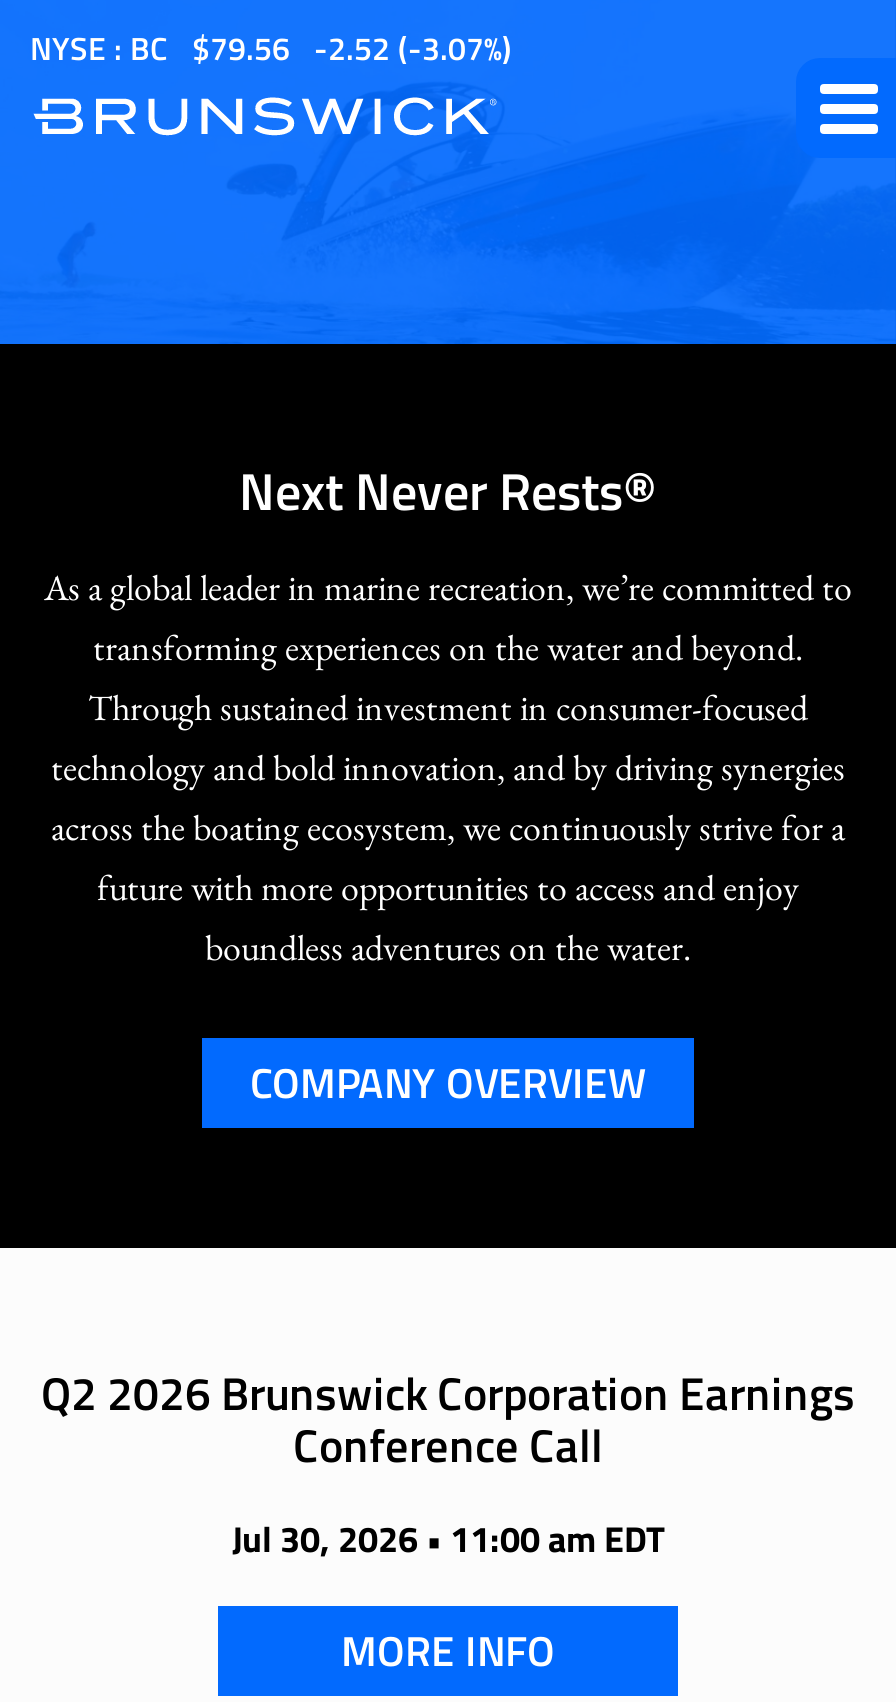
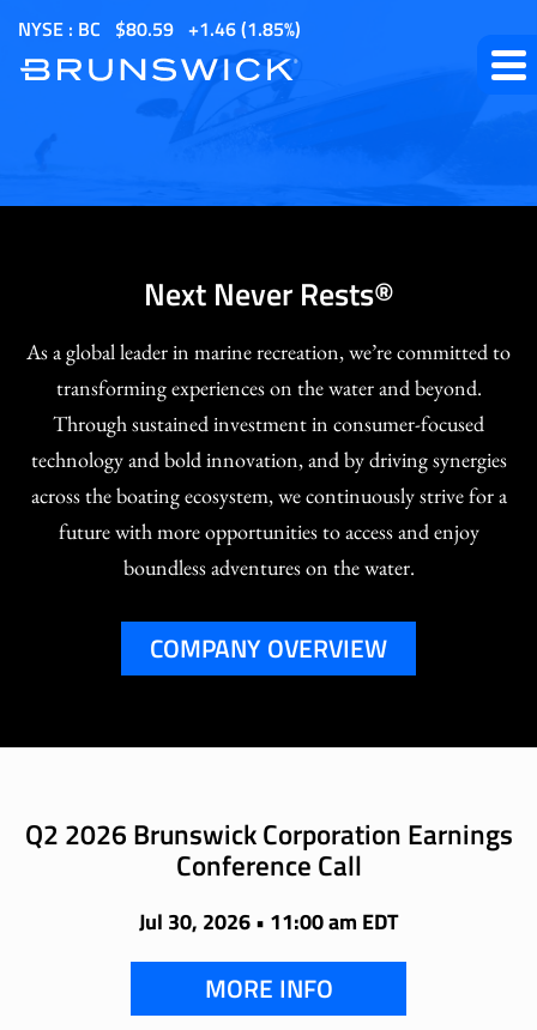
[30,24,512,72] NYSE : BC $79.56 -2.52 (-3.07%) -> [18,14,301,43] NYSE : BC $80.59 | 1.46 (1.85%)

